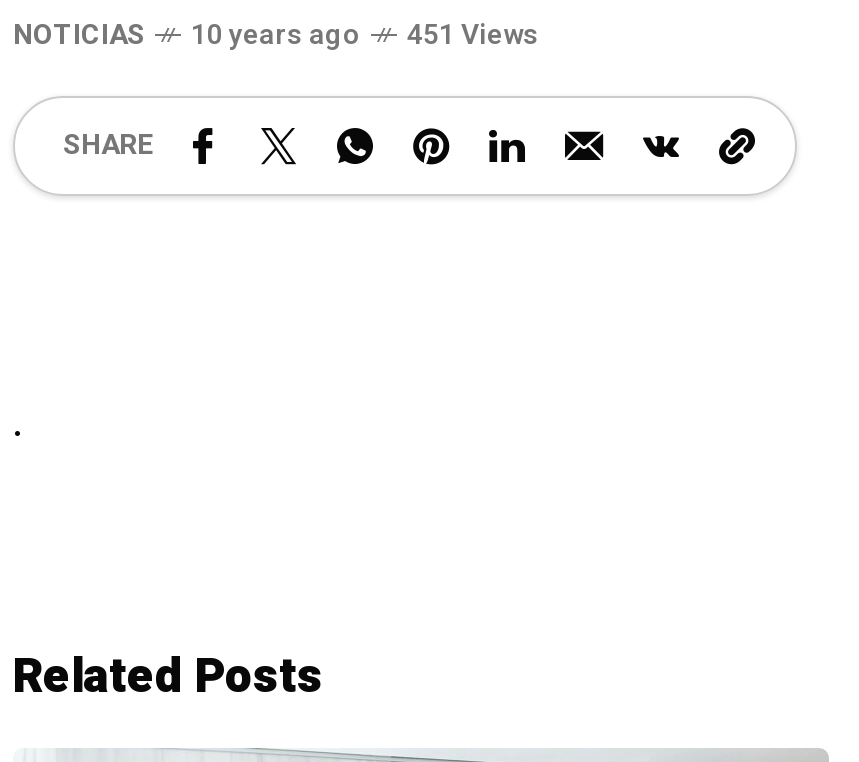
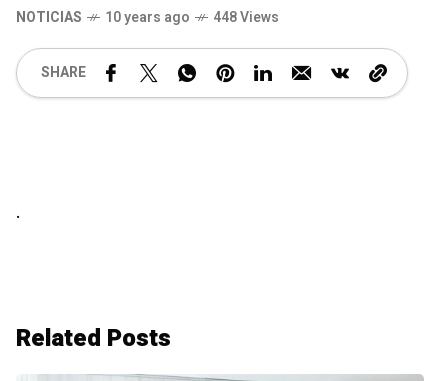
[13,14,539,56] NOTICIAS 10 years ago 451 Views -> [16,7,279,28] NOTICIAS 10 years ago 448 Views

